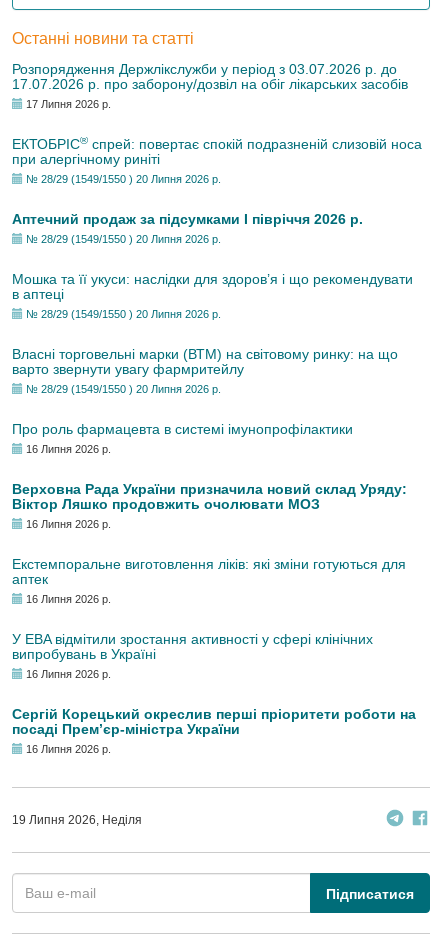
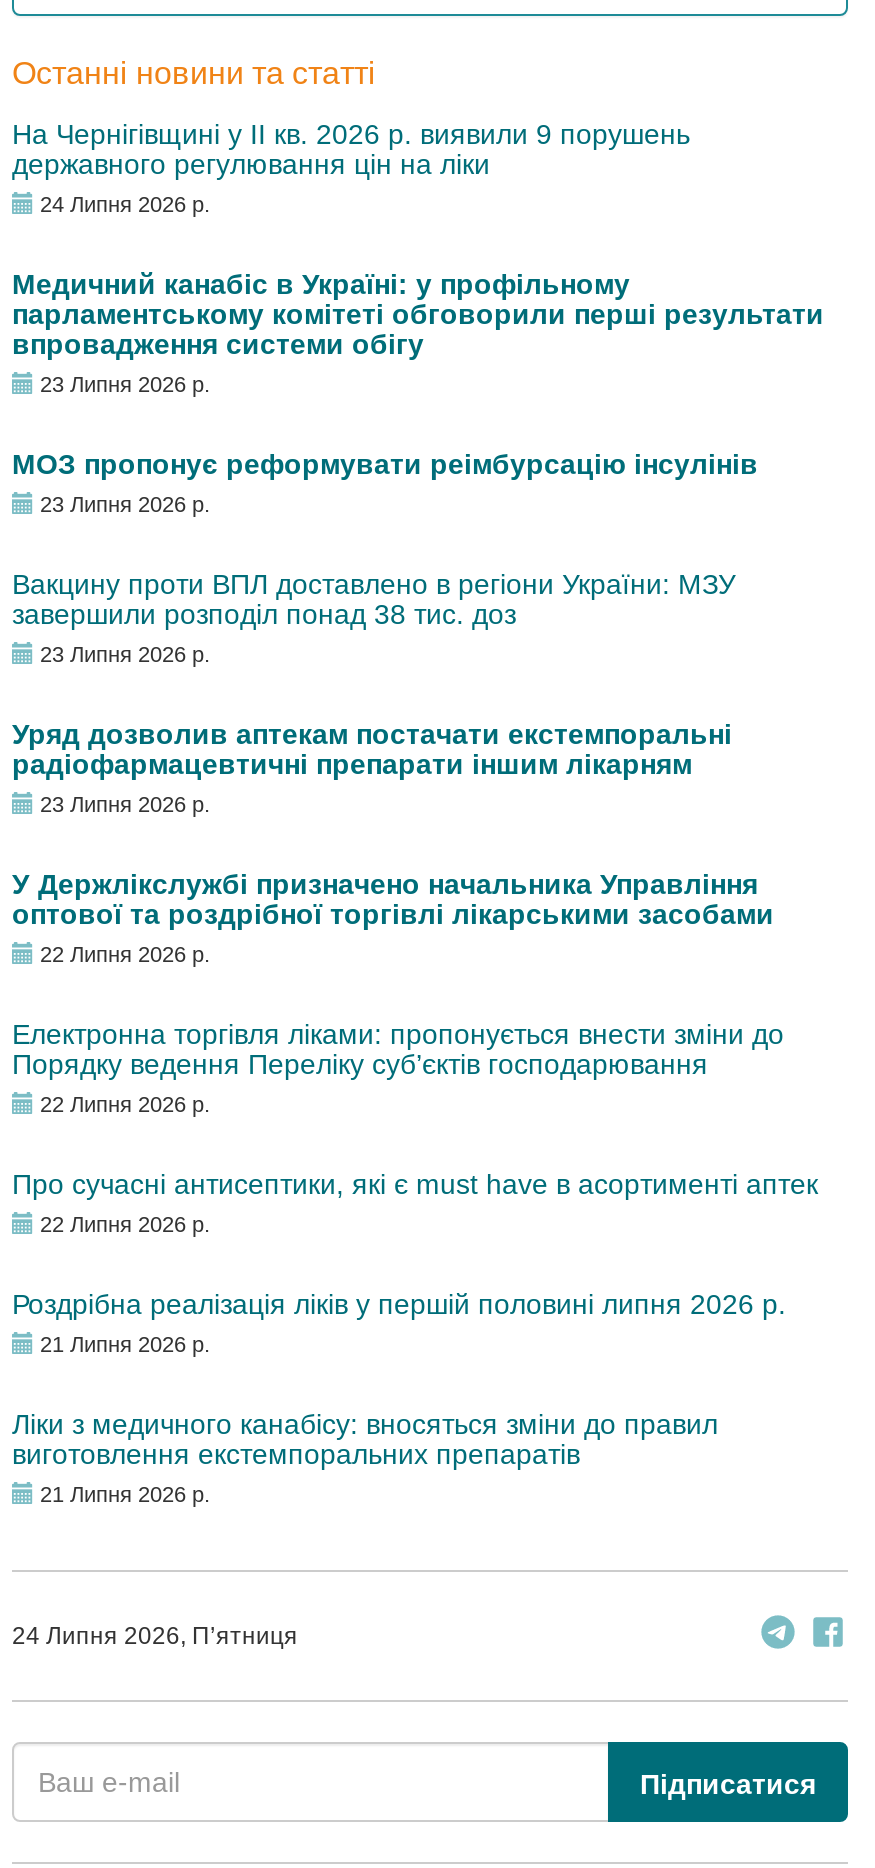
[12,61,408,110] Розпорядження Держлікслужби у період з 03.07.2026 р. до | 17.07.2026 р. про заборону/дозвіл на обіг лікарських засобів | 17 Липня 2026 р. -> [12,118,690,216] На Чернігівщині у ІІ кв. 2026 р. виявили 9 порушень | державного регулювання цін на ліки | 24 Липня 2026 р.
[12,134,422,185] ЕКТОБРІС® спрей: повертає спокій подразненій слизовій носа | при алергічному риніті | № 28/29 (1549/1550 ) 20 Липня 2026 р. -> [12,268,824,396] Медичний канабіс в Україні: у профільному | парламентському комітеті обговорили перші результати | впровадження системи обігу | 23 Липня 2026 р.
[12,211,363,245] Аптечний продаж за підсумками І півріччя 2026 р. | № 28/29 (1549/1550 ) 20 Липня 2026 р. -> [12,448,758,516] МОЗ пропонує реформувати реімбурсацію інсулінів | 23 Липня 2026 р.
[12,271,413,320] Мошка та її укуси: наслідки для здоров’я і що рекомендувати | в аптеці | № 28/29 (1549/1550 ) 20 Липня 2026 р. -> [12,568,736,666] Вакцину проти ВПЛ доставлено в регіони України: МЗУ | завершили розподіл понад 38 тис. доз | 23 Липня 2026 р.
[12,346,398,395] Власні торговельні марки (ВТМ) на світовому ринку: на що | варто звернути увагу фармритейлу | № 28/29 (1549/1550 ) 20 Липня 2026 р. -> [12,718,732,816] Уряд дозволив аптекам постачати екстемпоральні | радіофармацевтичні препарати іншим лікарням | 23 Липня 2026 р.
[12,421,353,455] Про роль фармацевта в системі імунопрофілактики | 16 Липня 2026 р. -> [12,868,774,966] У Держлікслужбі призначено начальника Управління | оптової та роздрібної торгівлі лікарськими засобами | 22 Липня 2026 р.
[12,481,407,530] Верховна Рада України призначила новий склад Уряду: | Віктор Ляшко продовжить очолювати МОЗ | 16 Липня 2026 р. -> [12,1018,784,1116] Електронна торгівля ліками: пропонується внести зміни до | Порядку ведення Переліку суб’єктів господарювання | 22 Липня 2026 р.
[12,556,406,605] Екстемпоральне виготовлення ліків: які зміни готуються для | аптек | 16 Липня 2026 р. -> [12,1168,818,1236] Про сучасні антисептики, які є must have в асортименті аптек | 22 Липня 2026 р.
[12,631,373,680] У EBA відмітили зростання активності у сфері клінічних | випробувань в Україні | 16 Липня 2026 р. -> [12,1288,786,1356] Роздрібна реалізація ліків у першій половині липня 2026 р. | 21 Липня 2026 р.
[12,706,416,755] Сергій Корецький окреслив перші пріоритети роботи на | посаді Прем’єр-міністра України | 16 Липня 2026 р. -> [12,1408,718,1506] Ліки з медичного канабісу: вносяться зміни до правил | виготовлення екстемпоральних препаратів | 21 Липня 2026 р.
[12,813,142,827] 19 Липня 2026, Неділя -> [12,1622,298,1650] 24 Липня 2026, П’ятниця

